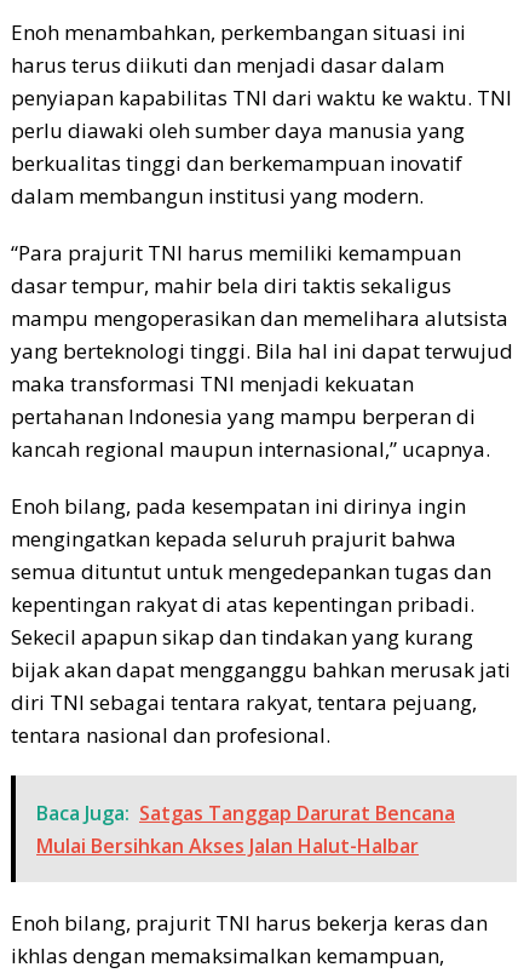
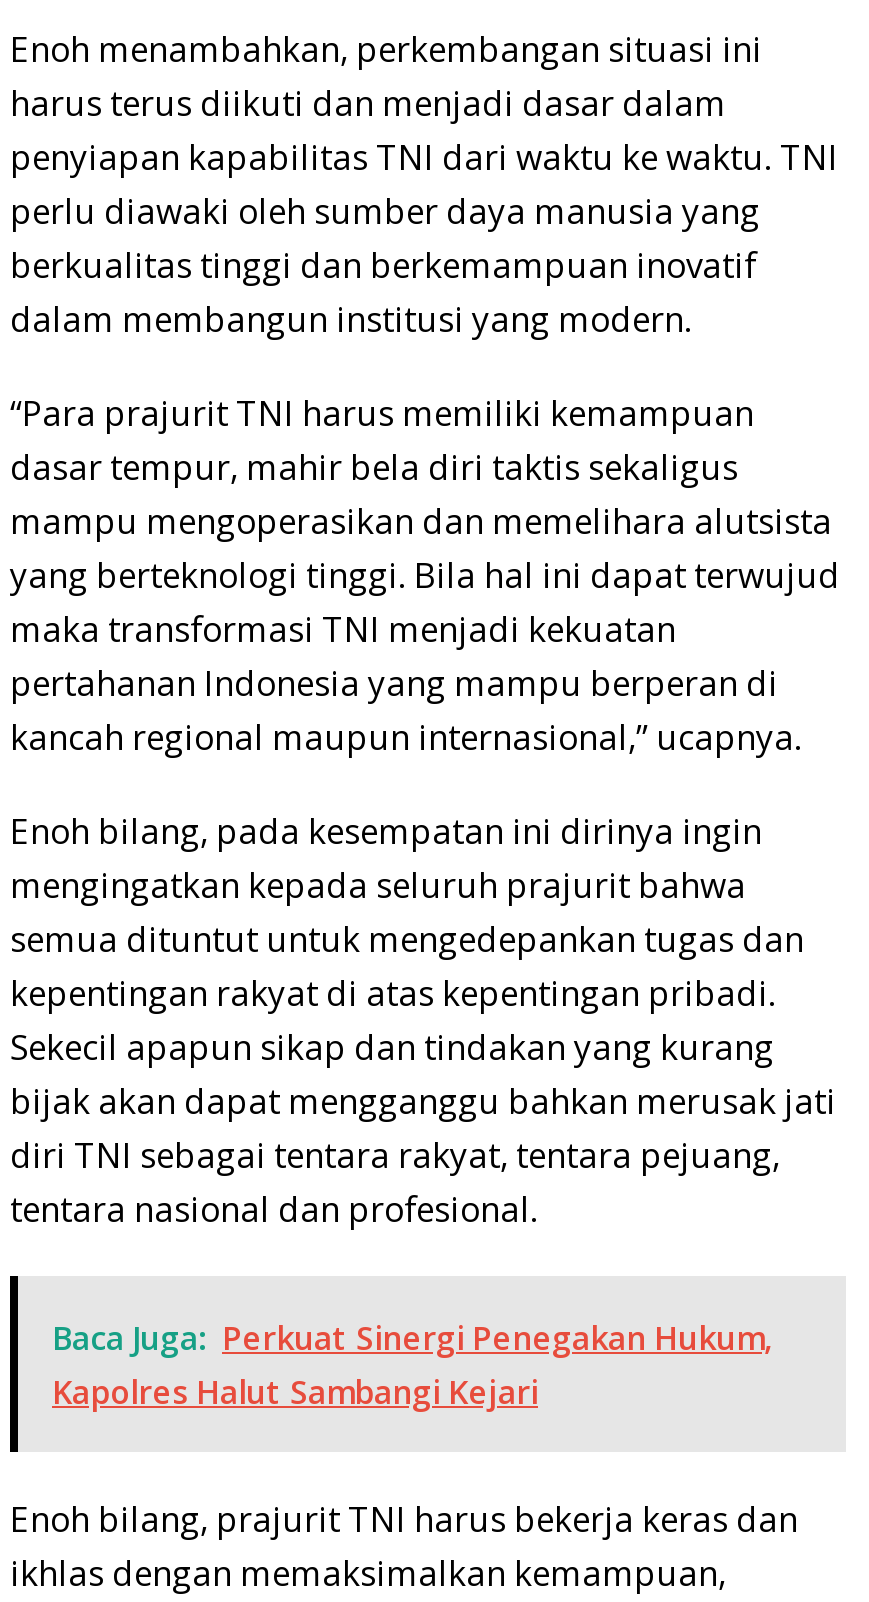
[36,800,455,860] Baca Juga: Satgas Tanggap Darurat Bencana | Mulai Bersihkan Akses Jalan Halut-Halbar -> [52,1317,772,1415] Baca Juga: Perkuat Sinergi Penegakan Hukum, | Kapolres Halut Sambangi Kejari

